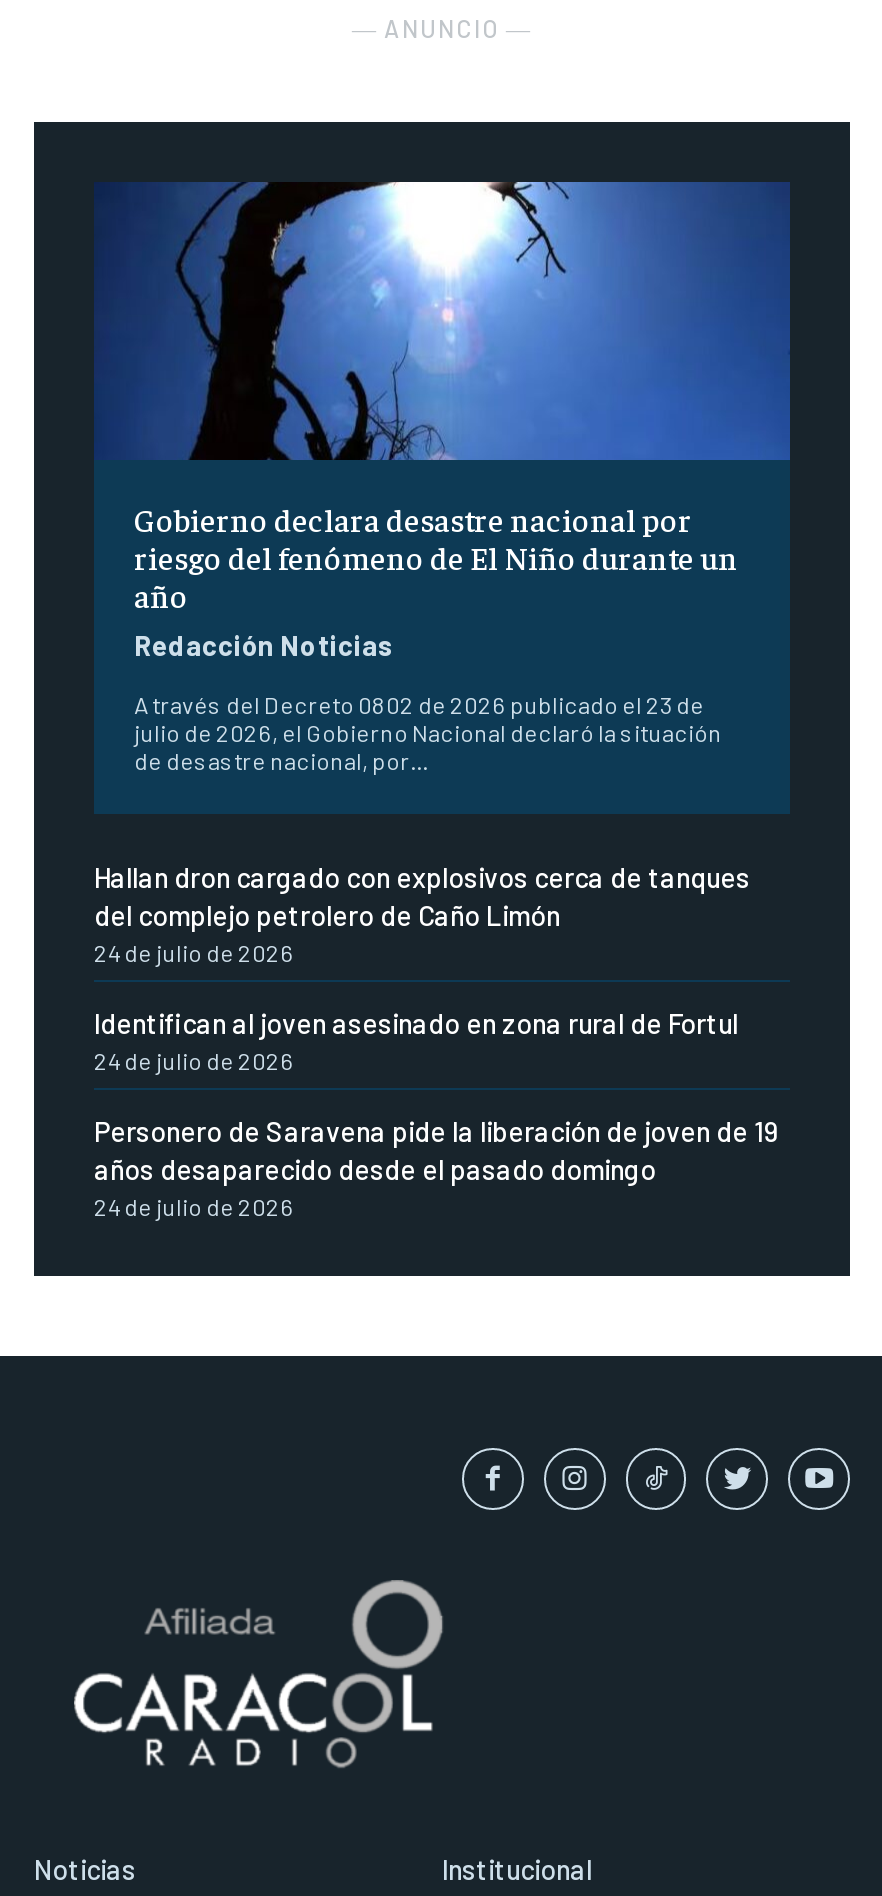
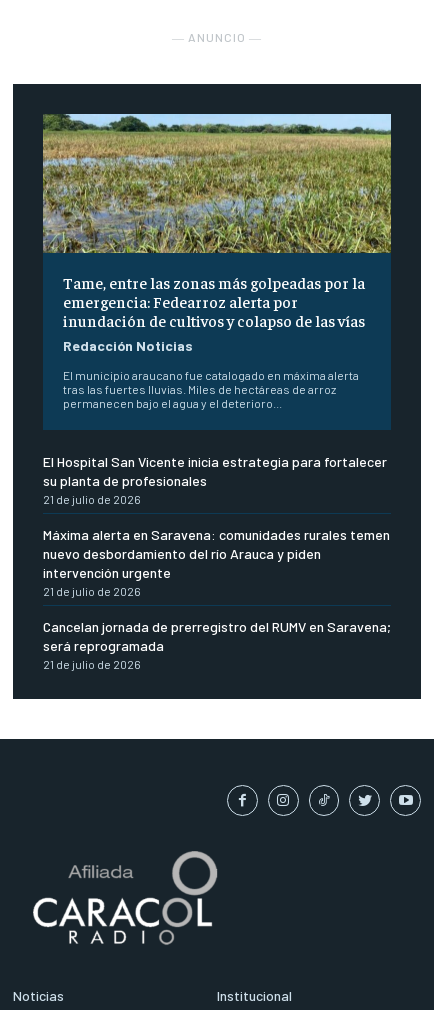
[94,180,792,614] [image] | Gobierno declara desastre nacional por | riesgo del fenómeno de El Niño durante un | año -> [42,113,392,330] [image] | Tame, entre las zonas más golpeadas por la | emergencia: Fedearroz alerta por | inundación de cultivos y colapso de las vías
[134,690,722,774] A través del Decreto 0802 de 2026 publicado el 23 de | julio de 2026, el Gobierno Nacional declaró la situación | de desastre nacional, por... -> [63,368,359,410] El municipio araucano fue catalogado en máxima alerta | tras las fuertes lluvias. Miles de hectáreas de arroz | permanecen bajo el agua y el deterioro...
[94,860,750,966] Hallan dron cargado con explosivos cerca de tanques | del complejo petrolero de Caño Limón | 24 de julio de 2026 -> [43,453,387,506] El Hospital San Vicente inicia estrategia para fortalecer | su planta de profesionales | 21 de julio de 2026
[94,1006,738,1074] Identifican al joven asesinado en zona rural de Fortul | 24 de julio de 2026 -> [43,526,390,598] Máxima alerta en Saravena: comunidades rurales temen | nuevo desbordamiento del río Arauca y piden | intervención urgente | 21 de julio de 2026
[94,1114,778,1220] Personero de Saravena pide la liberación de joven de 19 | años desaparecido desde el pasado domingo | 24 de julio de 2026 -> [43,618,391,671] Cancelan jornada de prerregistro del RUMV en Saravena; | será reprogramada | 21 de julio de 2026

